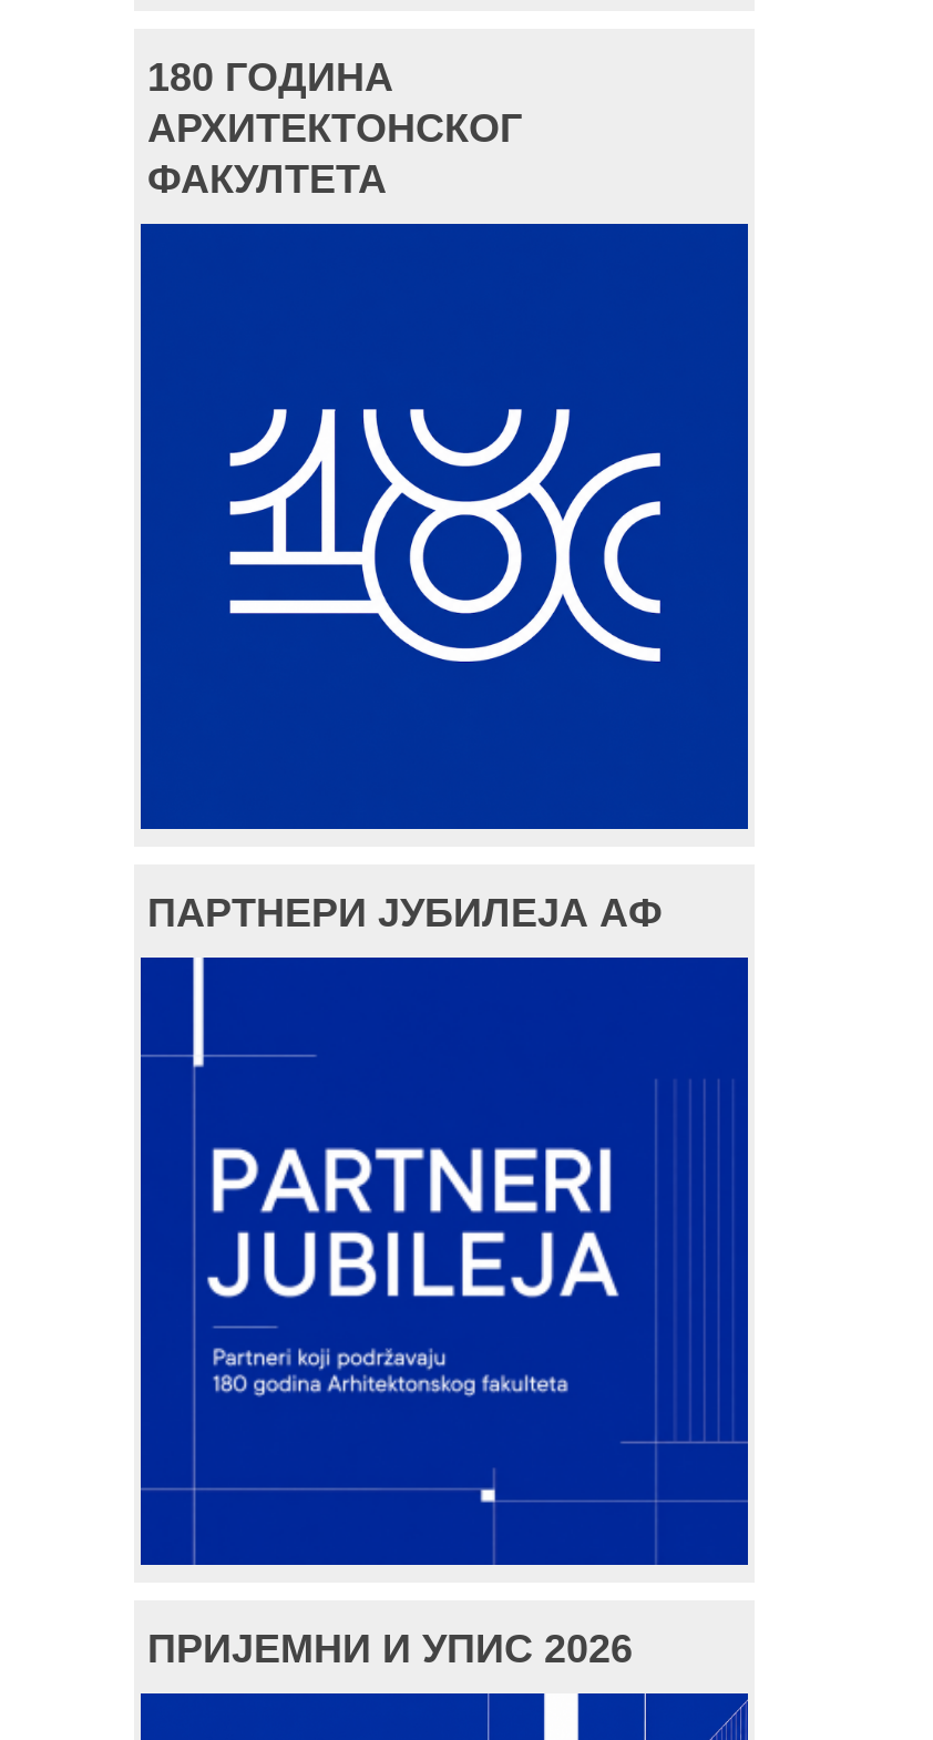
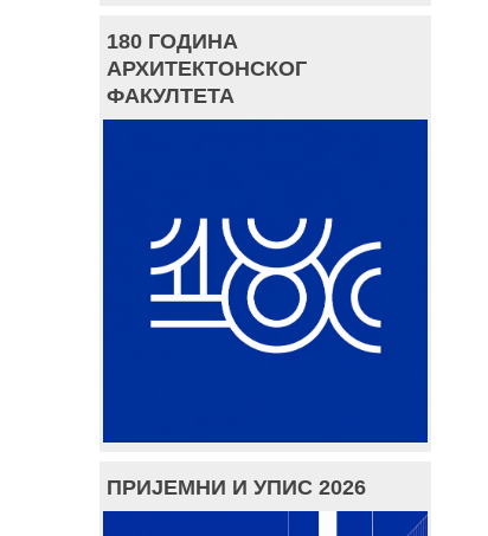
[147,891,662,935] ПАРТНЕРИ ЈУБИЛЕЈА АФ -> none
[187,960,617,1558] [image] -> none

